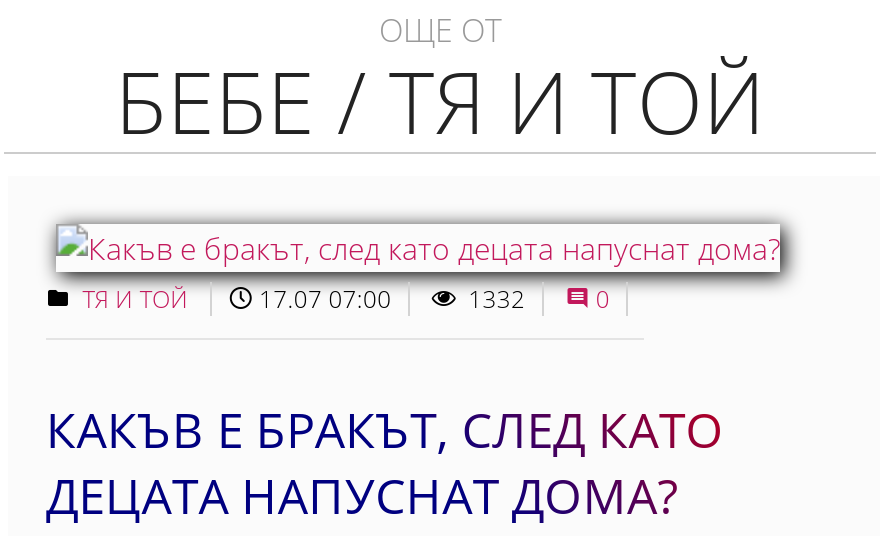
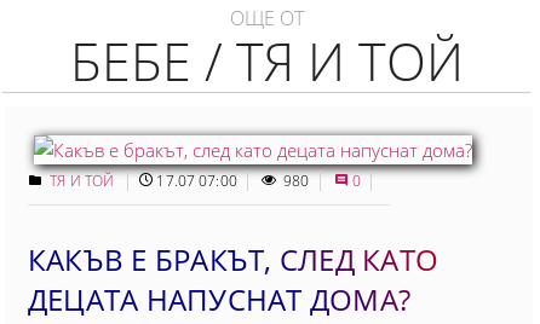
[462,281,525,315] 1332 -> [280,170,309,190] 980

